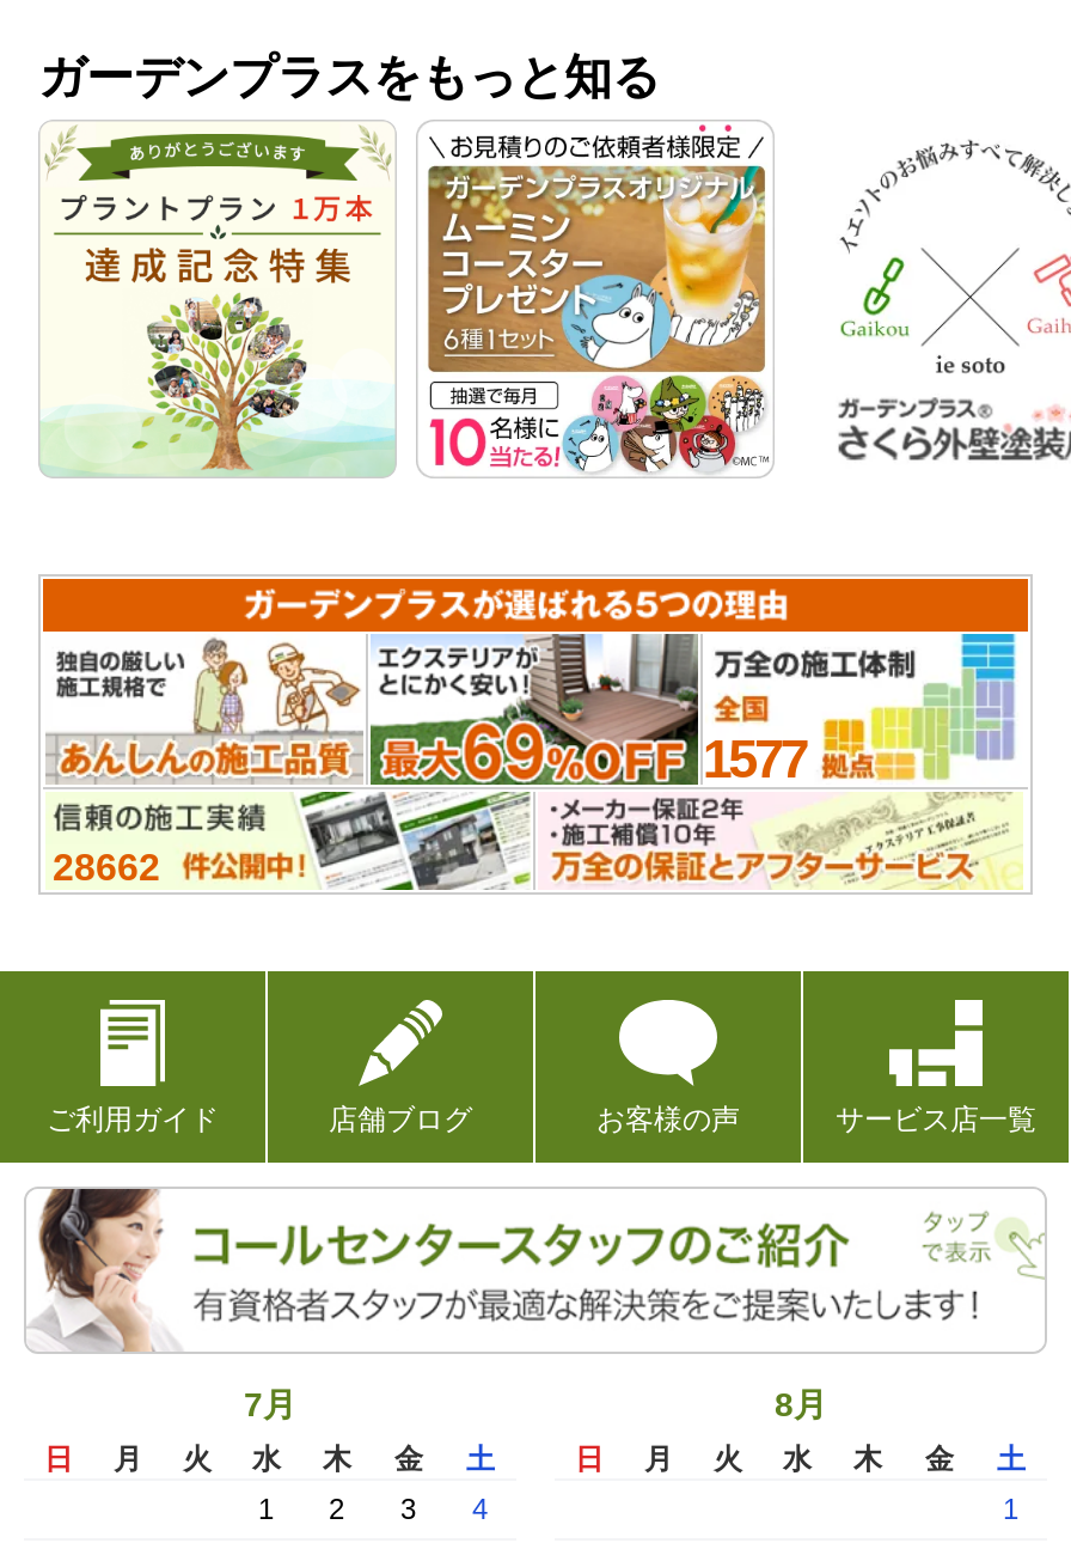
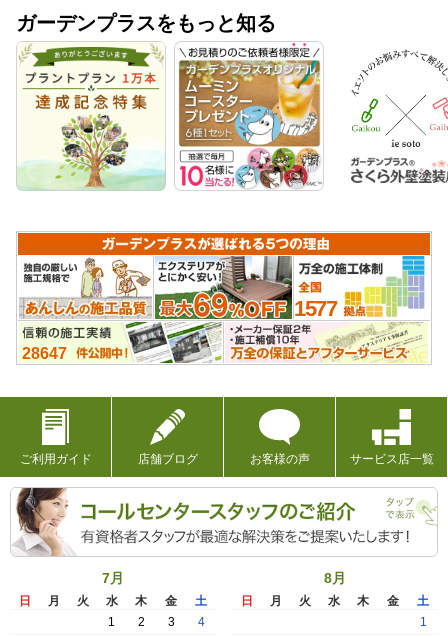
[53,847,160,888] 28662 -> [22,345,67,362] 28647

